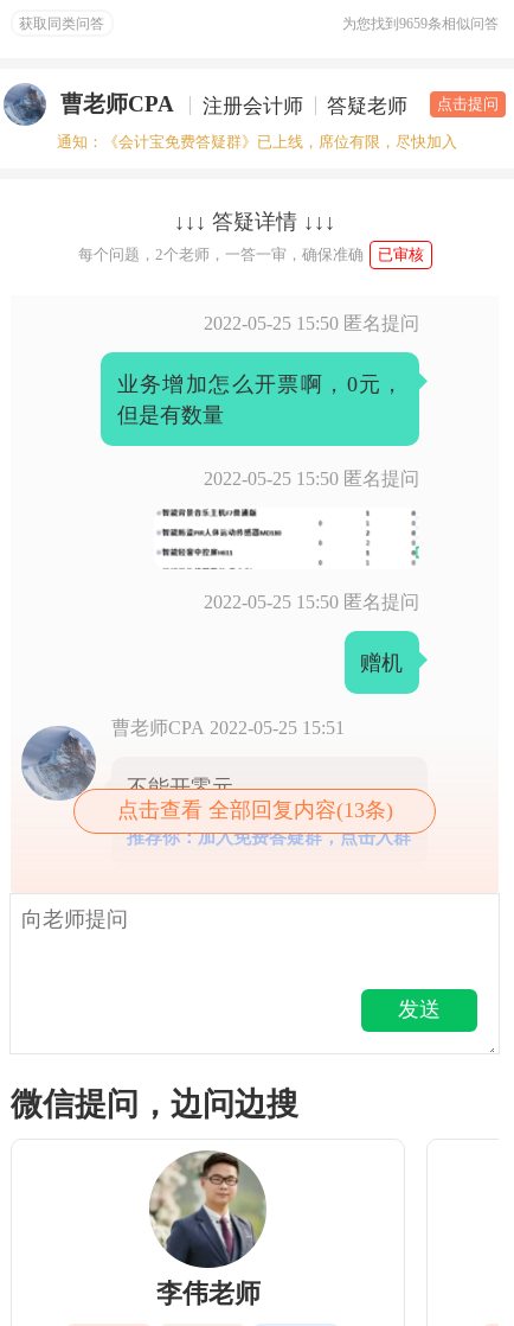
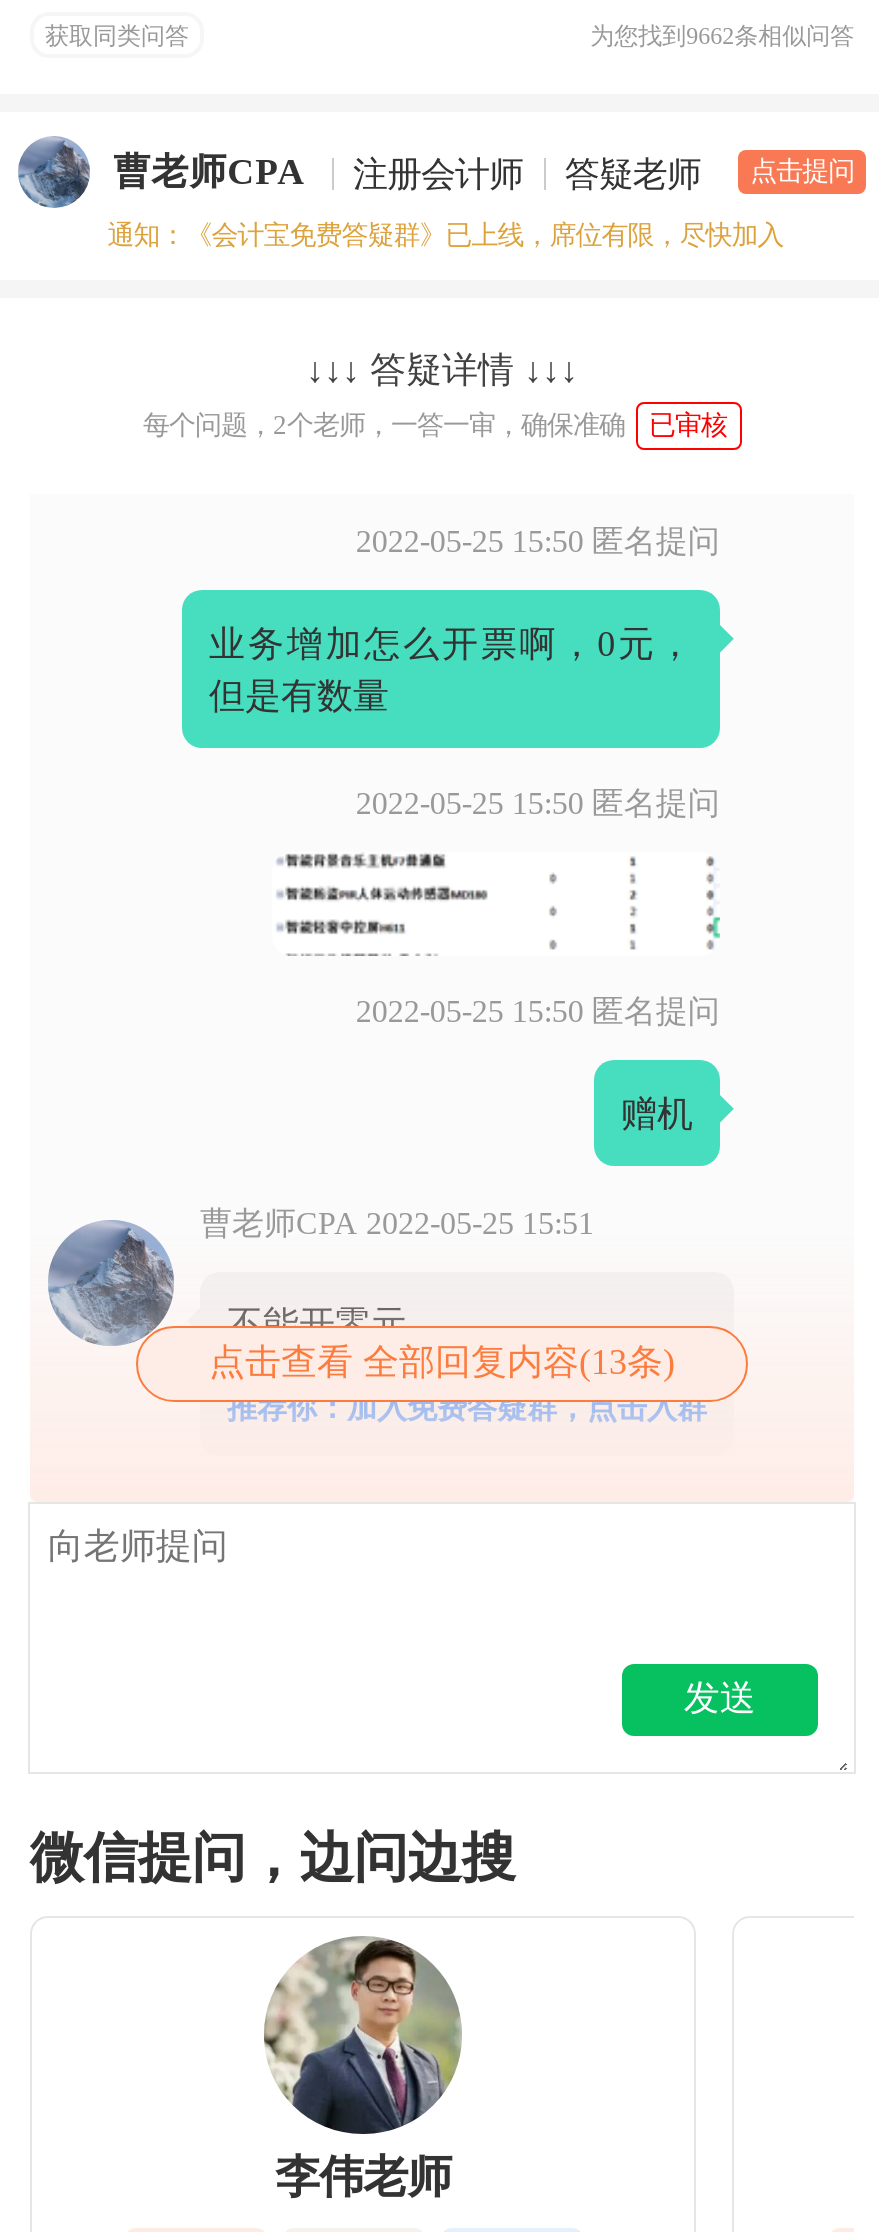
[342,15,499,32] 为您找到9659条相似问答 -> [590,21,854,49] 为您找到9662条相似问答

